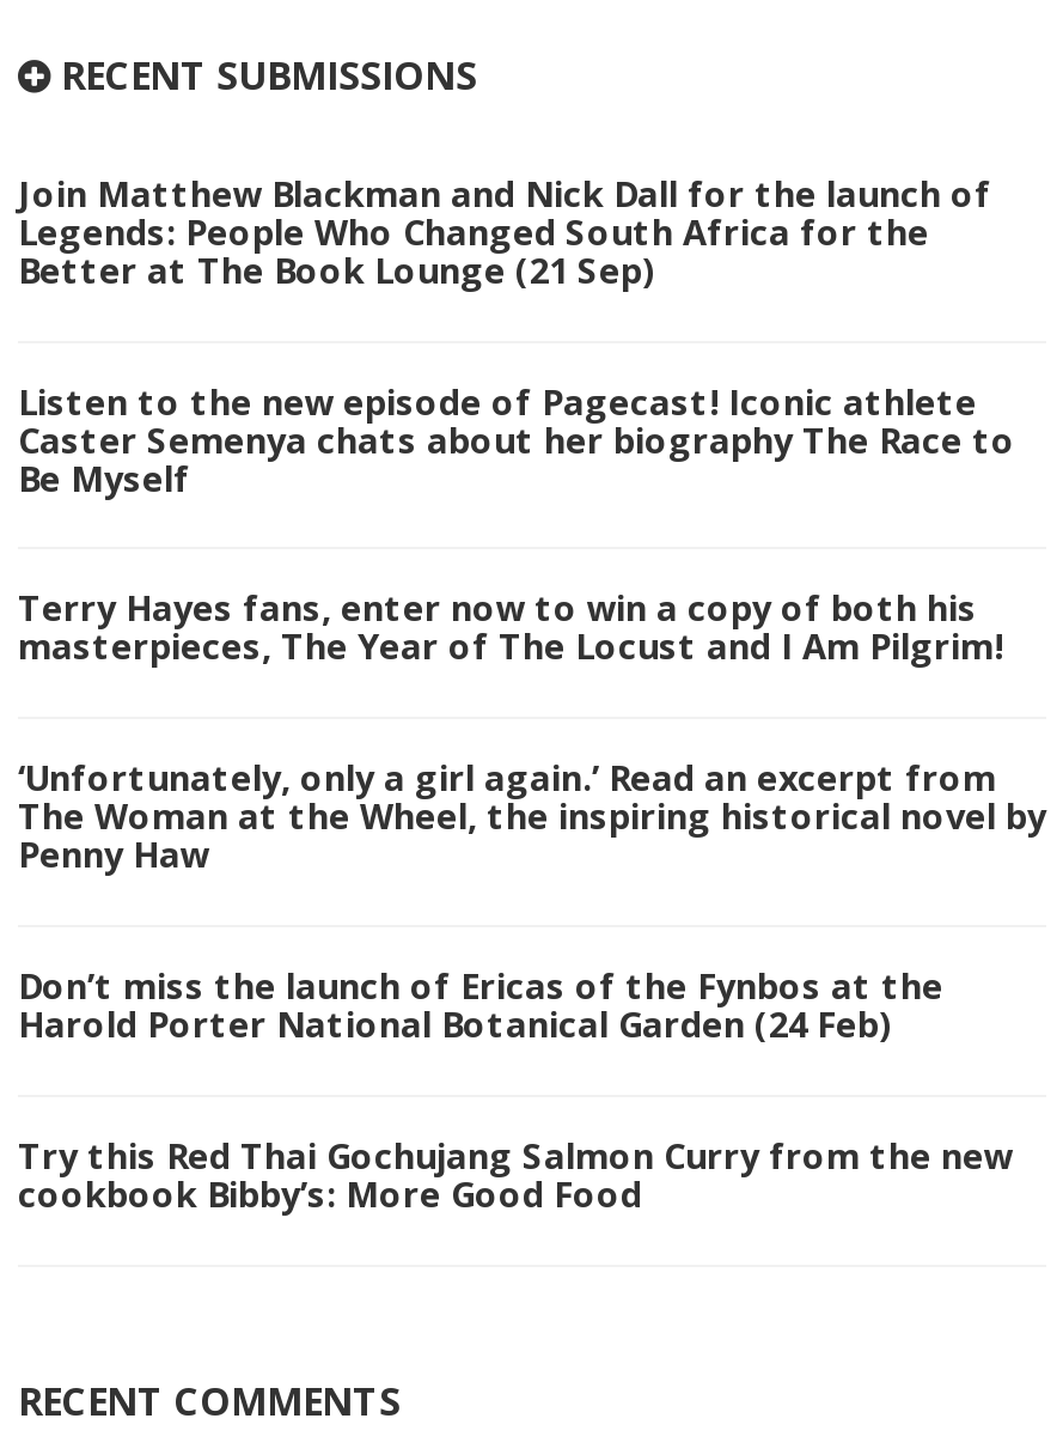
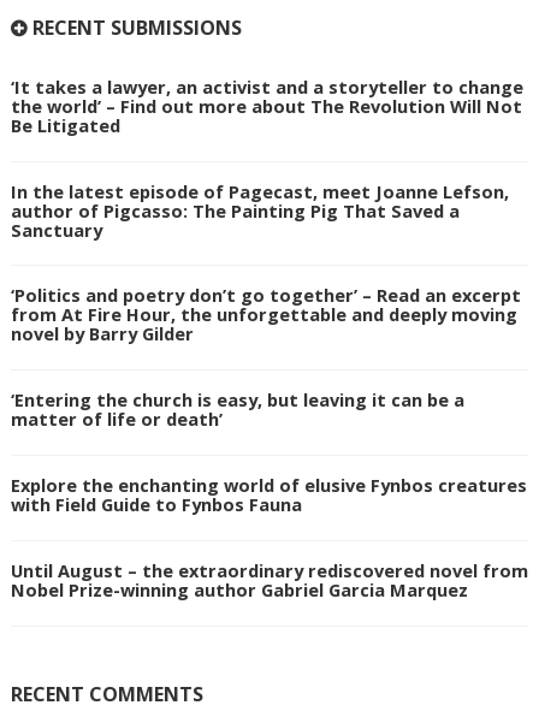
[18,168,991,293] Join Matthew Blackman and Nick Dall for the launch of | Legends: People Who Changed South Africa for the | Better at The Book Lounge (21 Sep) -> [11,74,523,137] ‘It takes a lawyer, an activist and a storyteller to change | the world’ – Find out more about The Revolution Will Not | Be Litigated
[18,376,1015,500] Listen to the new episode of Pagecast! Iconic athlete | Caster Semenya chats about her biography The Race to | Be Myself -> [11,179,509,241] In the latest episode of Pagecast, meet Joanne Lefson, | author of Pigcasso: The Painting Pig That Saved a | Sanctuary
[18,584,1003,670] Terry Hayes fans, enter now to win a copy of both his | masterpieces, The Year of The Locust and I Am Pilgrim! -> [11,283,521,346] ‘Politics and poetry don’t go together’ – Read an excerpt | from At Fire Hour, the unforgettable and deeply moving | novel by Barry Gilder
[18,753,1046,878] ‘Unfortunately, only a girl again.’ Read an excerpt from | The Woman at the Wheel, the inspiring historical novel by | Penny Haw -> [11,388,464,431] ‘Entering the church is easy, but leaving it can be a | matter of life or death’
[18,961,943,1047] Don’t miss the launch of Ericas of the Fynbos at the | Harold Porter National Botanical Garden (24 Feb) -> [11,473,527,516] Explore the enchanting world of elusive Fynbos creatures | with Field Guide to Fynbos Fauna
[18,1130,1013,1216] Try this Red Thai Gochujang Salmon Curry from the new | cookbook Bibby’s: More Good Food -> [11,558,528,601] Until August – the extraordinary rediscovered novel from | Nobel Prize-winning author Gabriel Garcia Marquez

